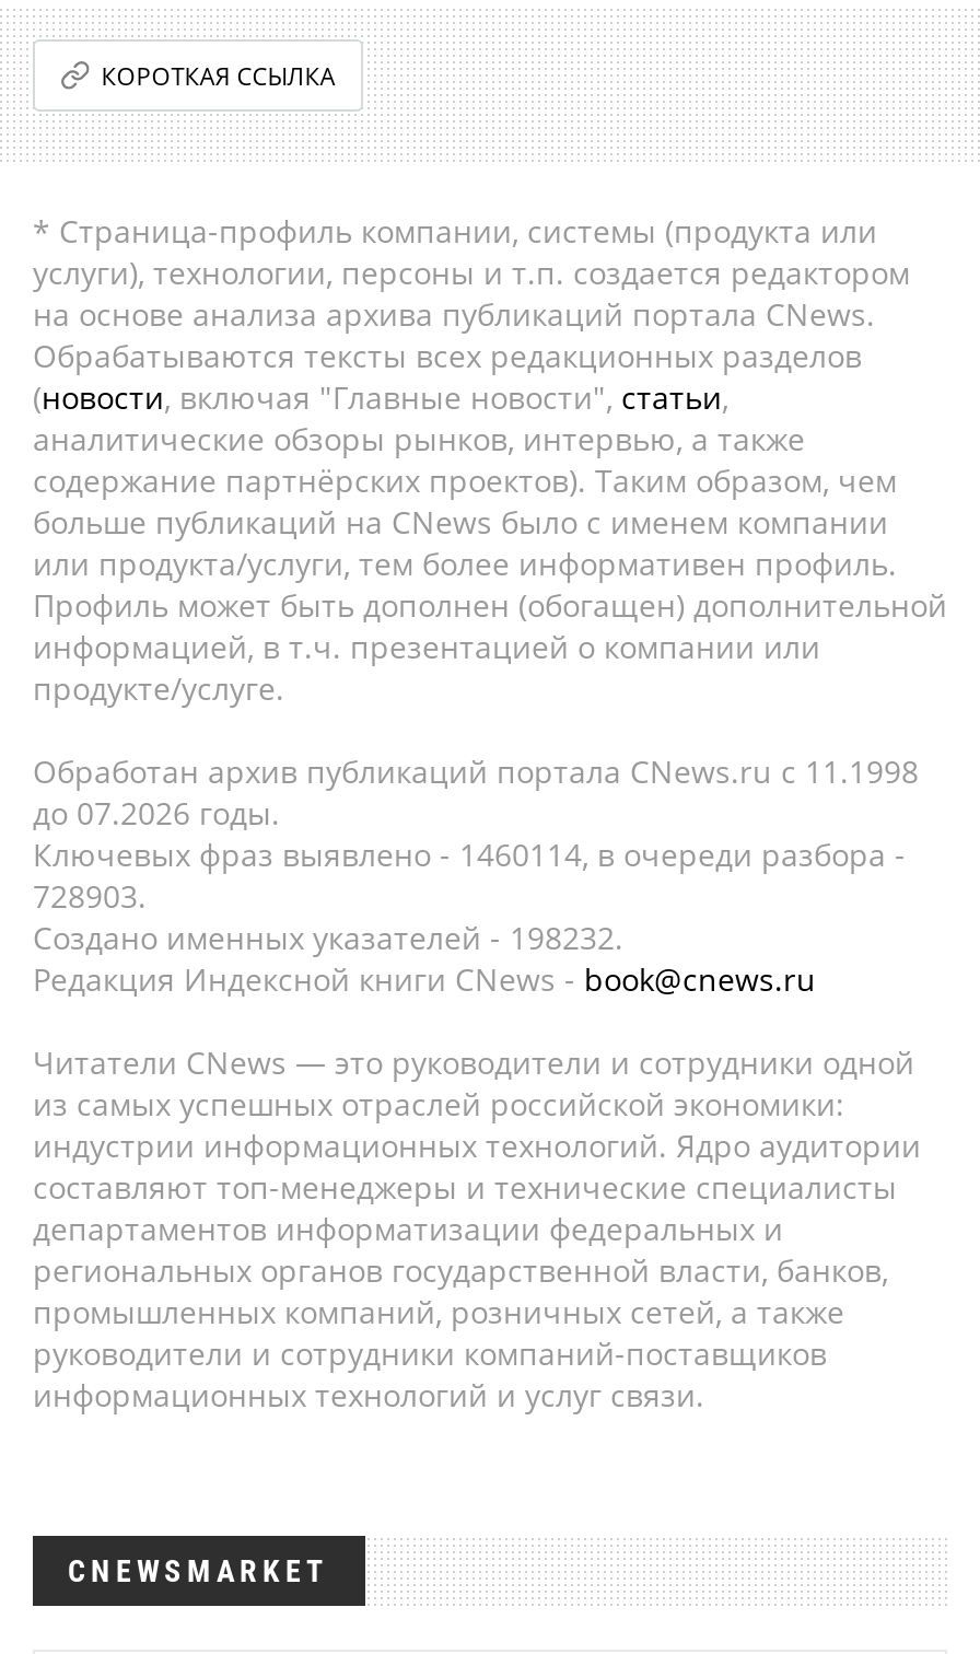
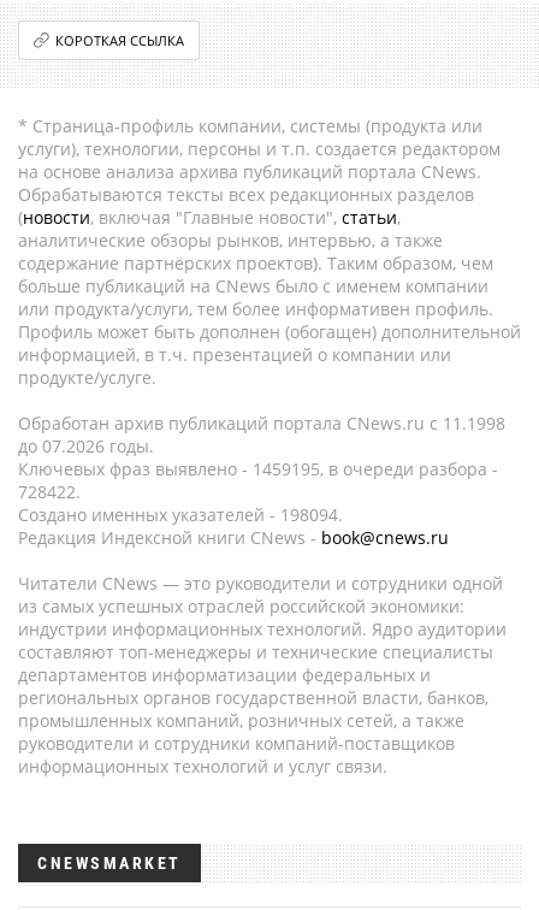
[33,834,906,875] Ключевых фраз выявлено - 1460114, в очереди разбора - -> [18,457,498,480] Ключевых фраз выявлено - 1459195, в очереди разбора -
[33,875,147,917] 728903. -> [18,480,81,503] 728422.
[33,917,623,958] Создано именных указателей - 198232. -> [18,503,343,526] Создано именных указателей - 198094.

